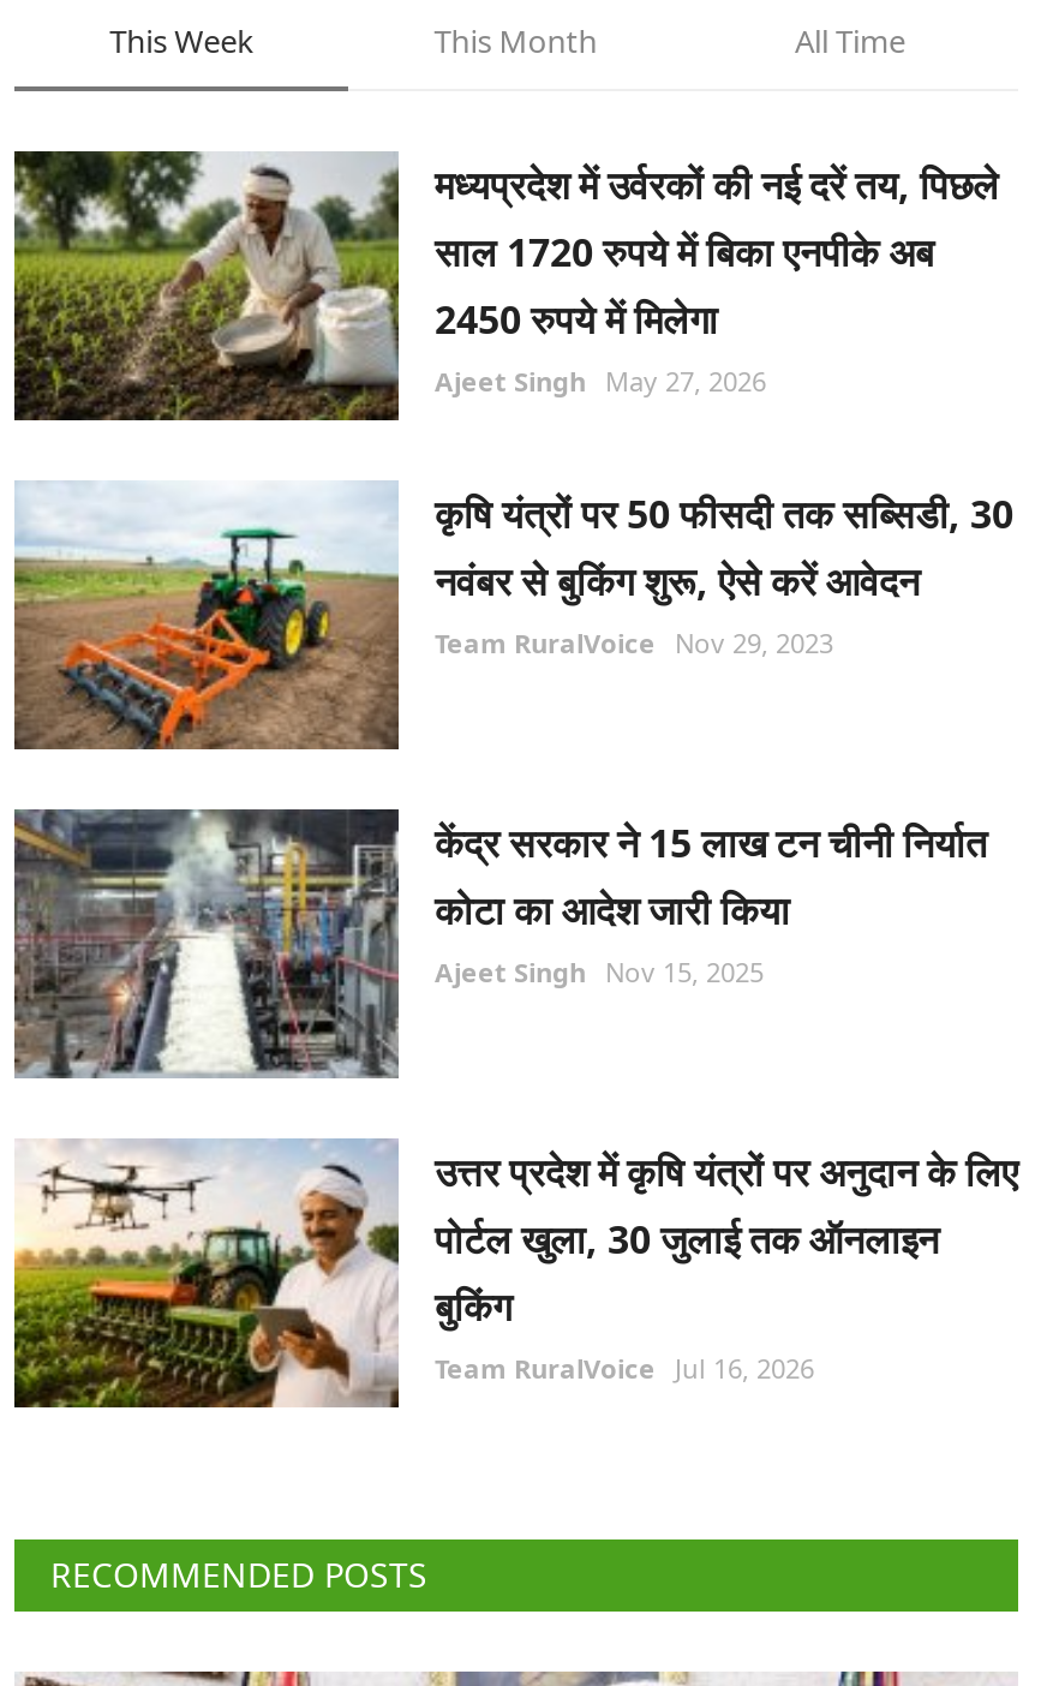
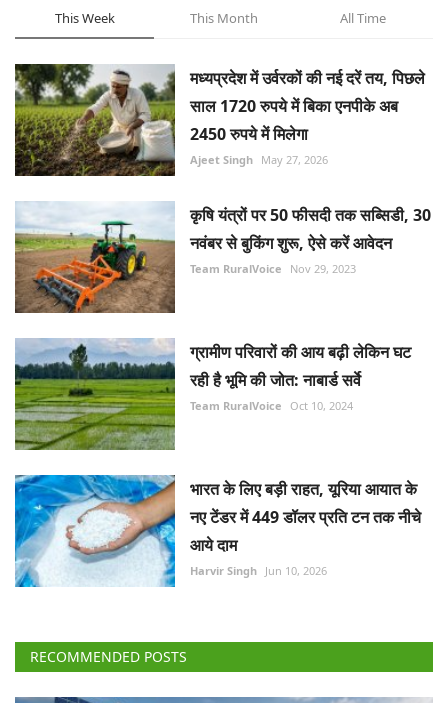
[12,807,987,1081] [image] | केंद्र सरकार ने 15 लाख टन चीनी निर्यात | कोटा का आदेश जारी किया | Ajeet Singh Nov 15, 2025 -> [15,338,411,450] [image] | ग्रामीण परिवारों की आय बढ़ी लेकिन घट | रही है भूमि की जोत: नाबार्ड सर्वे | Team RuralVoice Oct 10, 2024
[12,1138,1018,1410] [image] | उत्तर प्रदेश में कृषि यंत्रों पर अनुदान के लिए | पोर्टल खुला, 30 जुलाई तक ऑनलाइन | बुकिंग | Team RuralVoice Jul 16, 2026 -> [14,474,421,588] [image] | भारत के लिए बड़ी राहत, यूरिया आयात के | नए टेंडर में 449 डॉलर प्रति टन तक नीचे | आये दाम | Harvir Singh Jun 10, 2026

